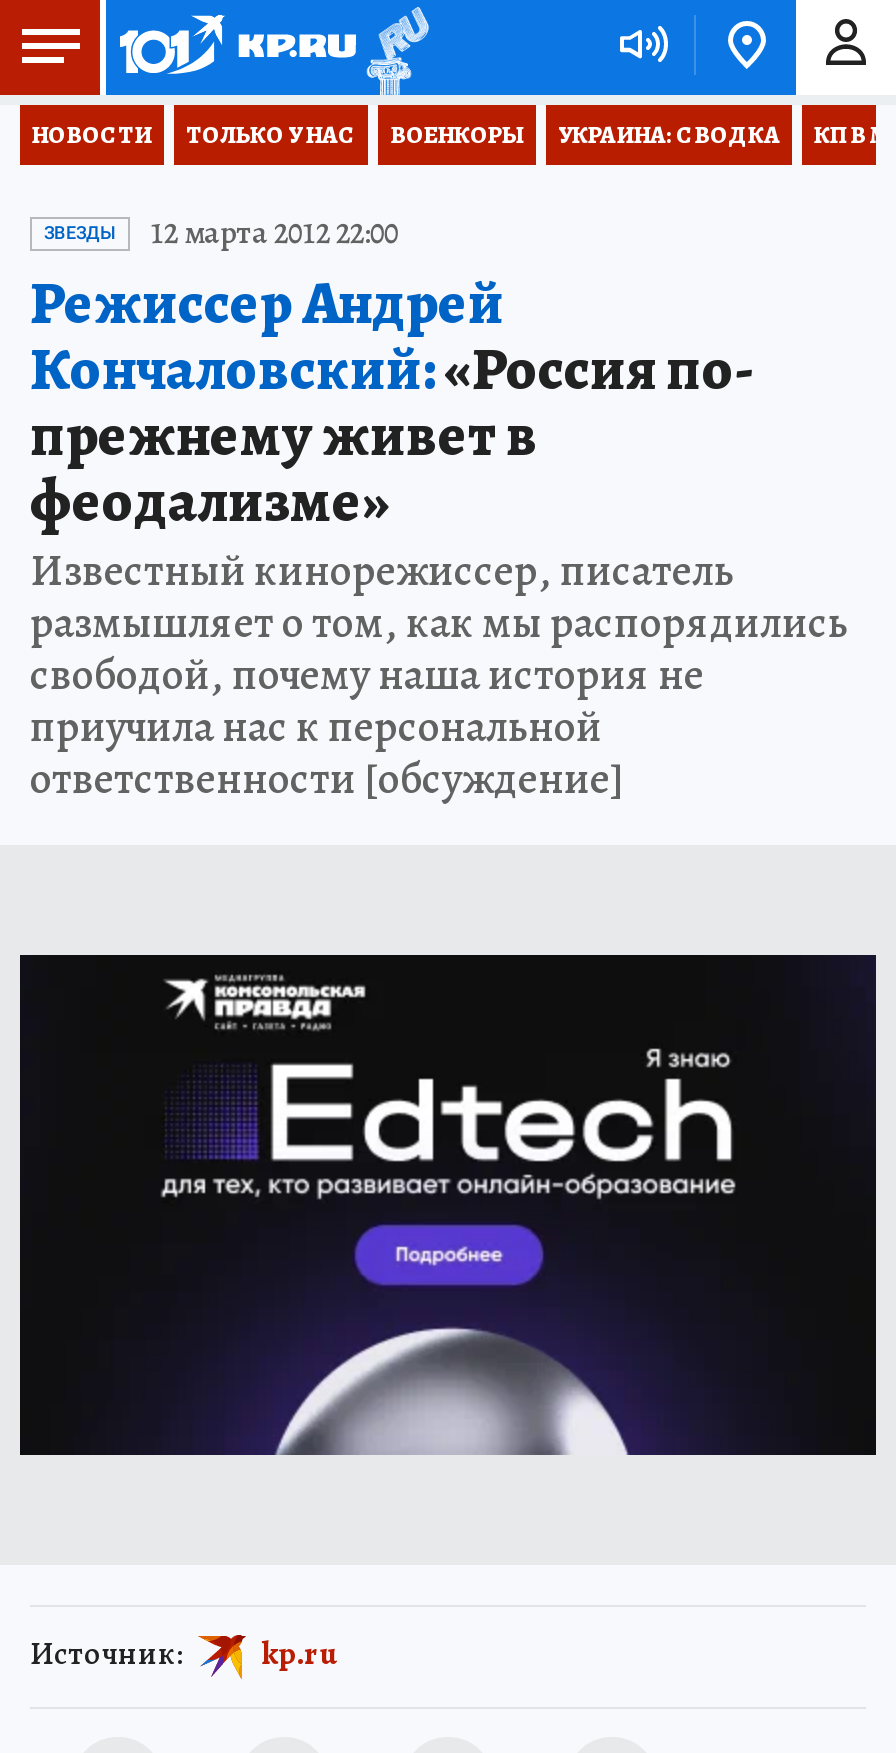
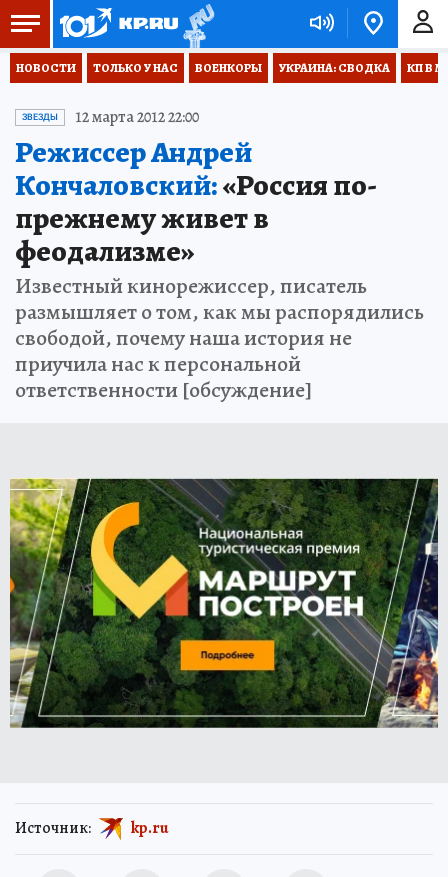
[18,953,878,1455] [image] -> [9,478,439,729] [image]

